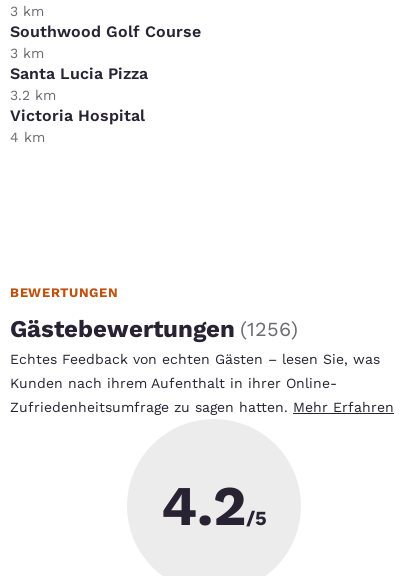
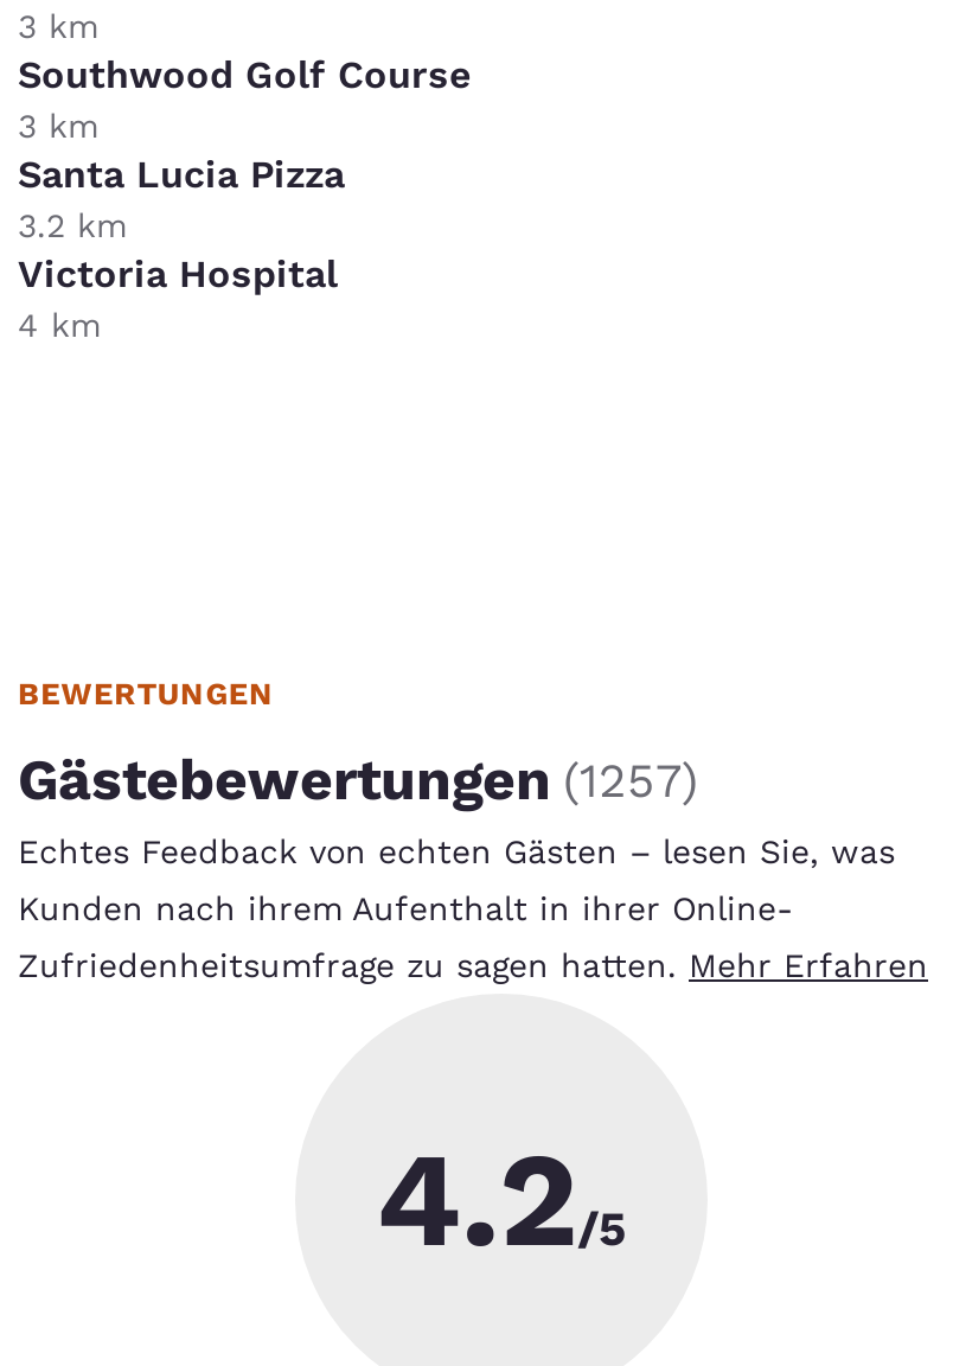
[10,315,298,343] Gästebewertungen (1256) -> [18,747,698,813] Gästebewertungen (1257)

